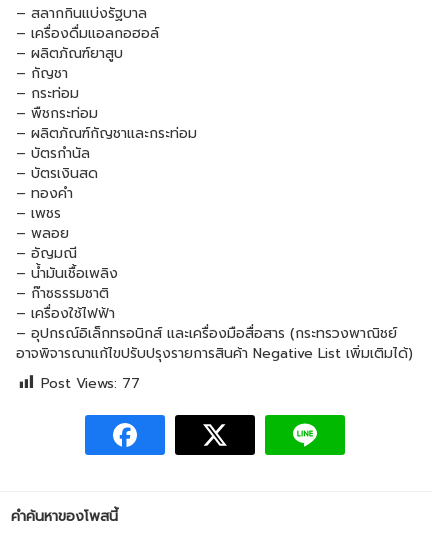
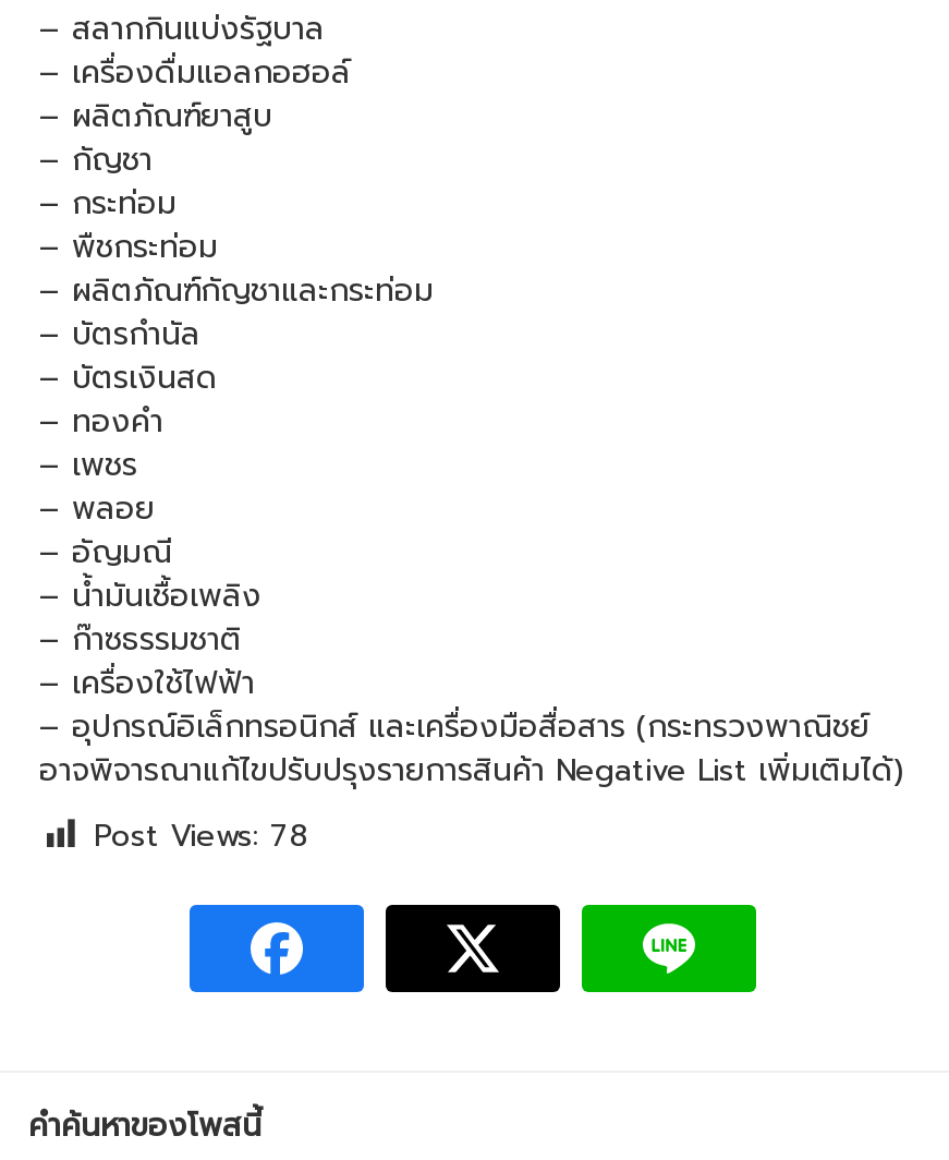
[41,373,140,394] Post Views: 77 -> [94,813,309,859] Post Views: 78

